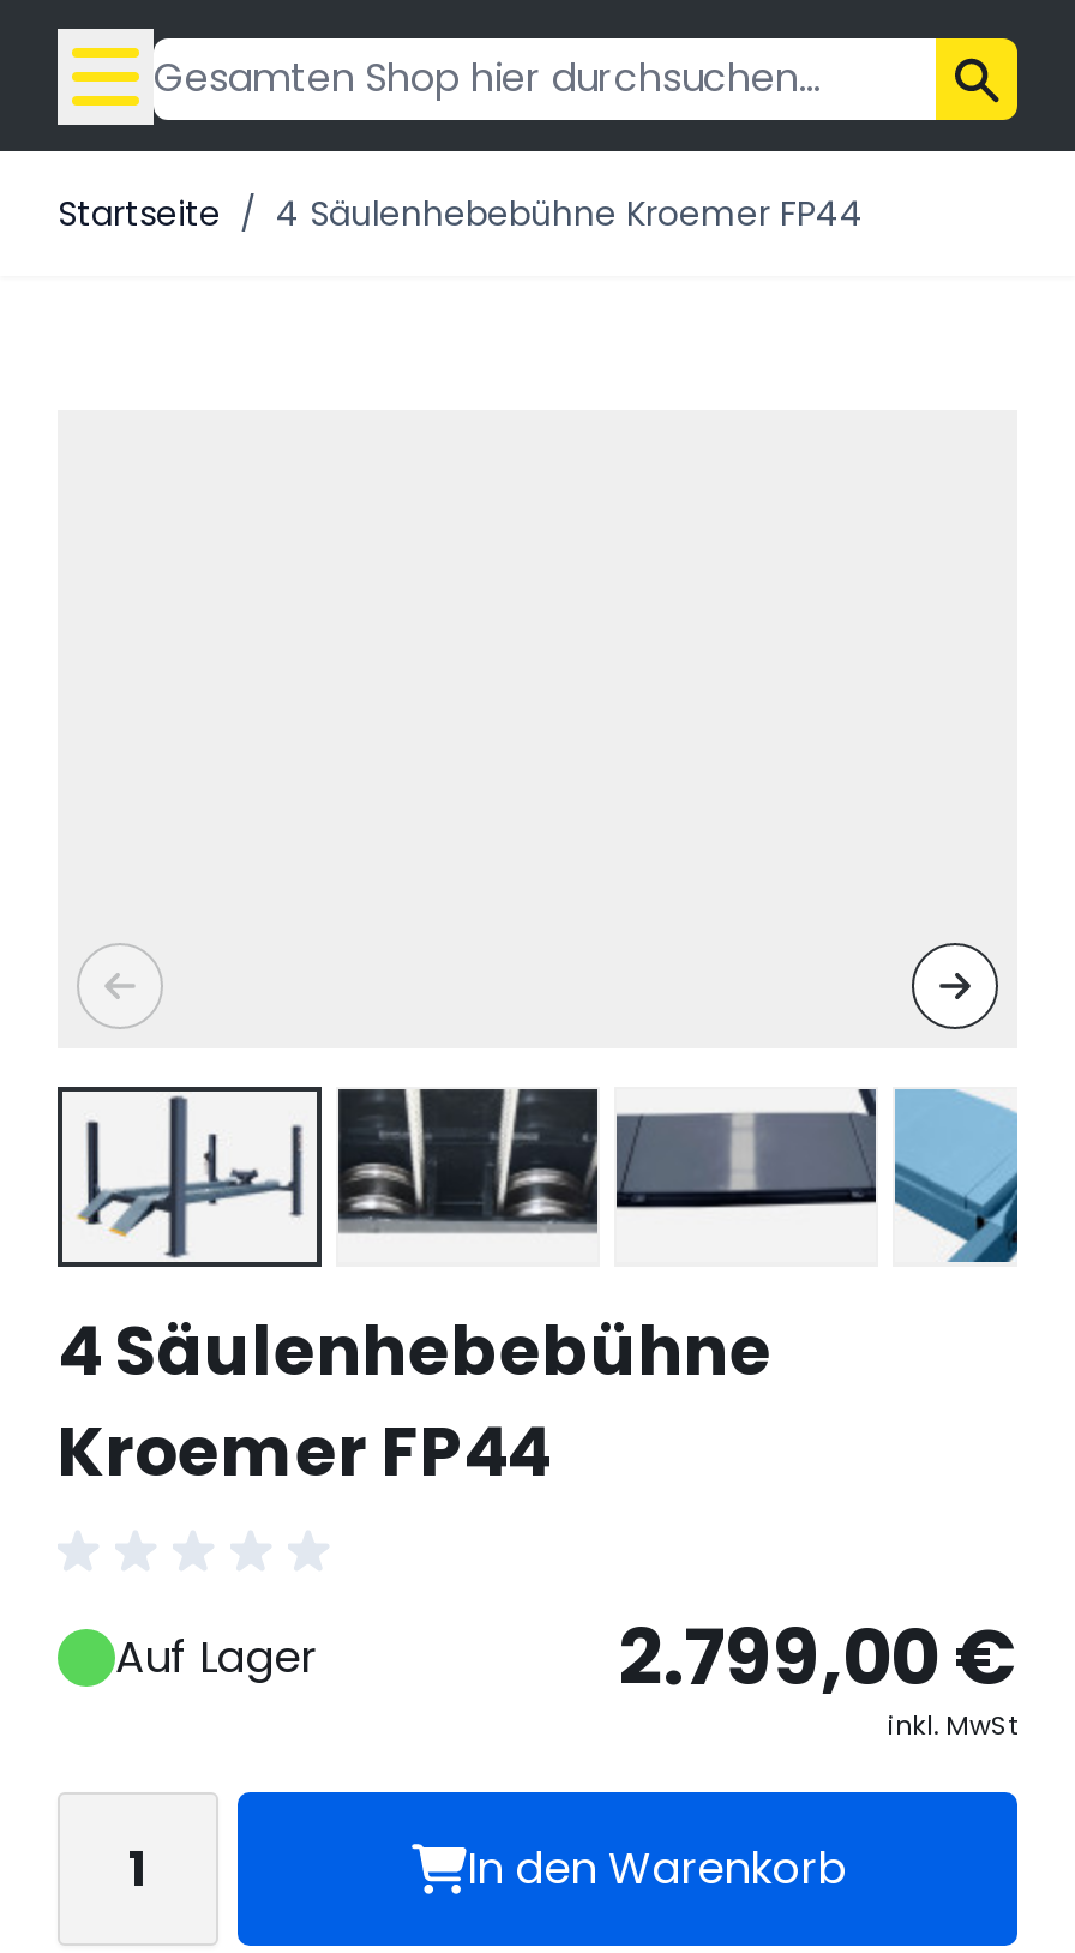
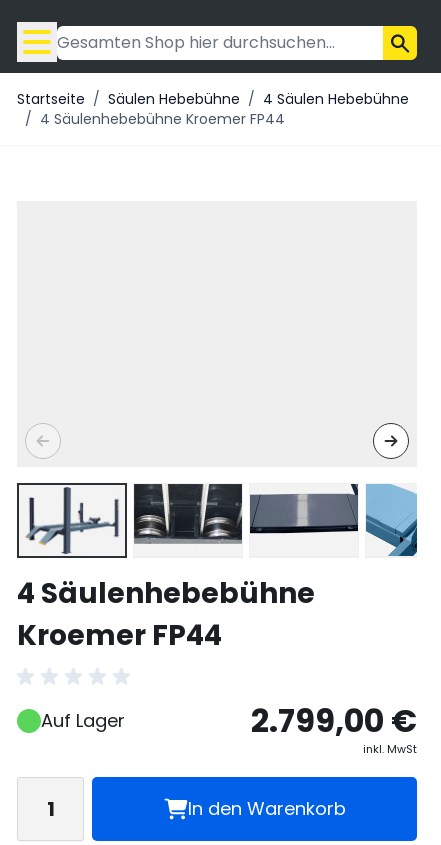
[58,188,864,236] Startseite / 4 Säulenhebebühne Kroemer FP44 -> [17,88,409,128] Startseite / Säulen Hebebühne / 4 Säulen Hebebühne | / 4 Säulenhebebühne Kroemer FP44

